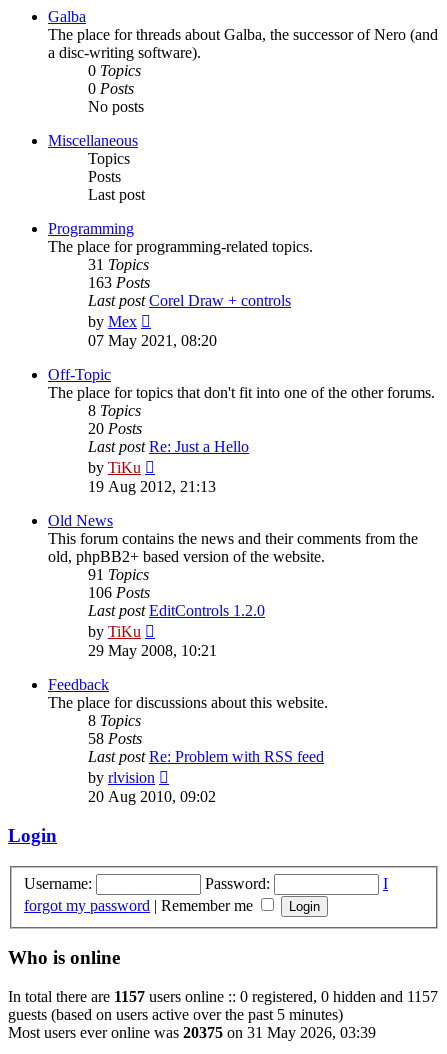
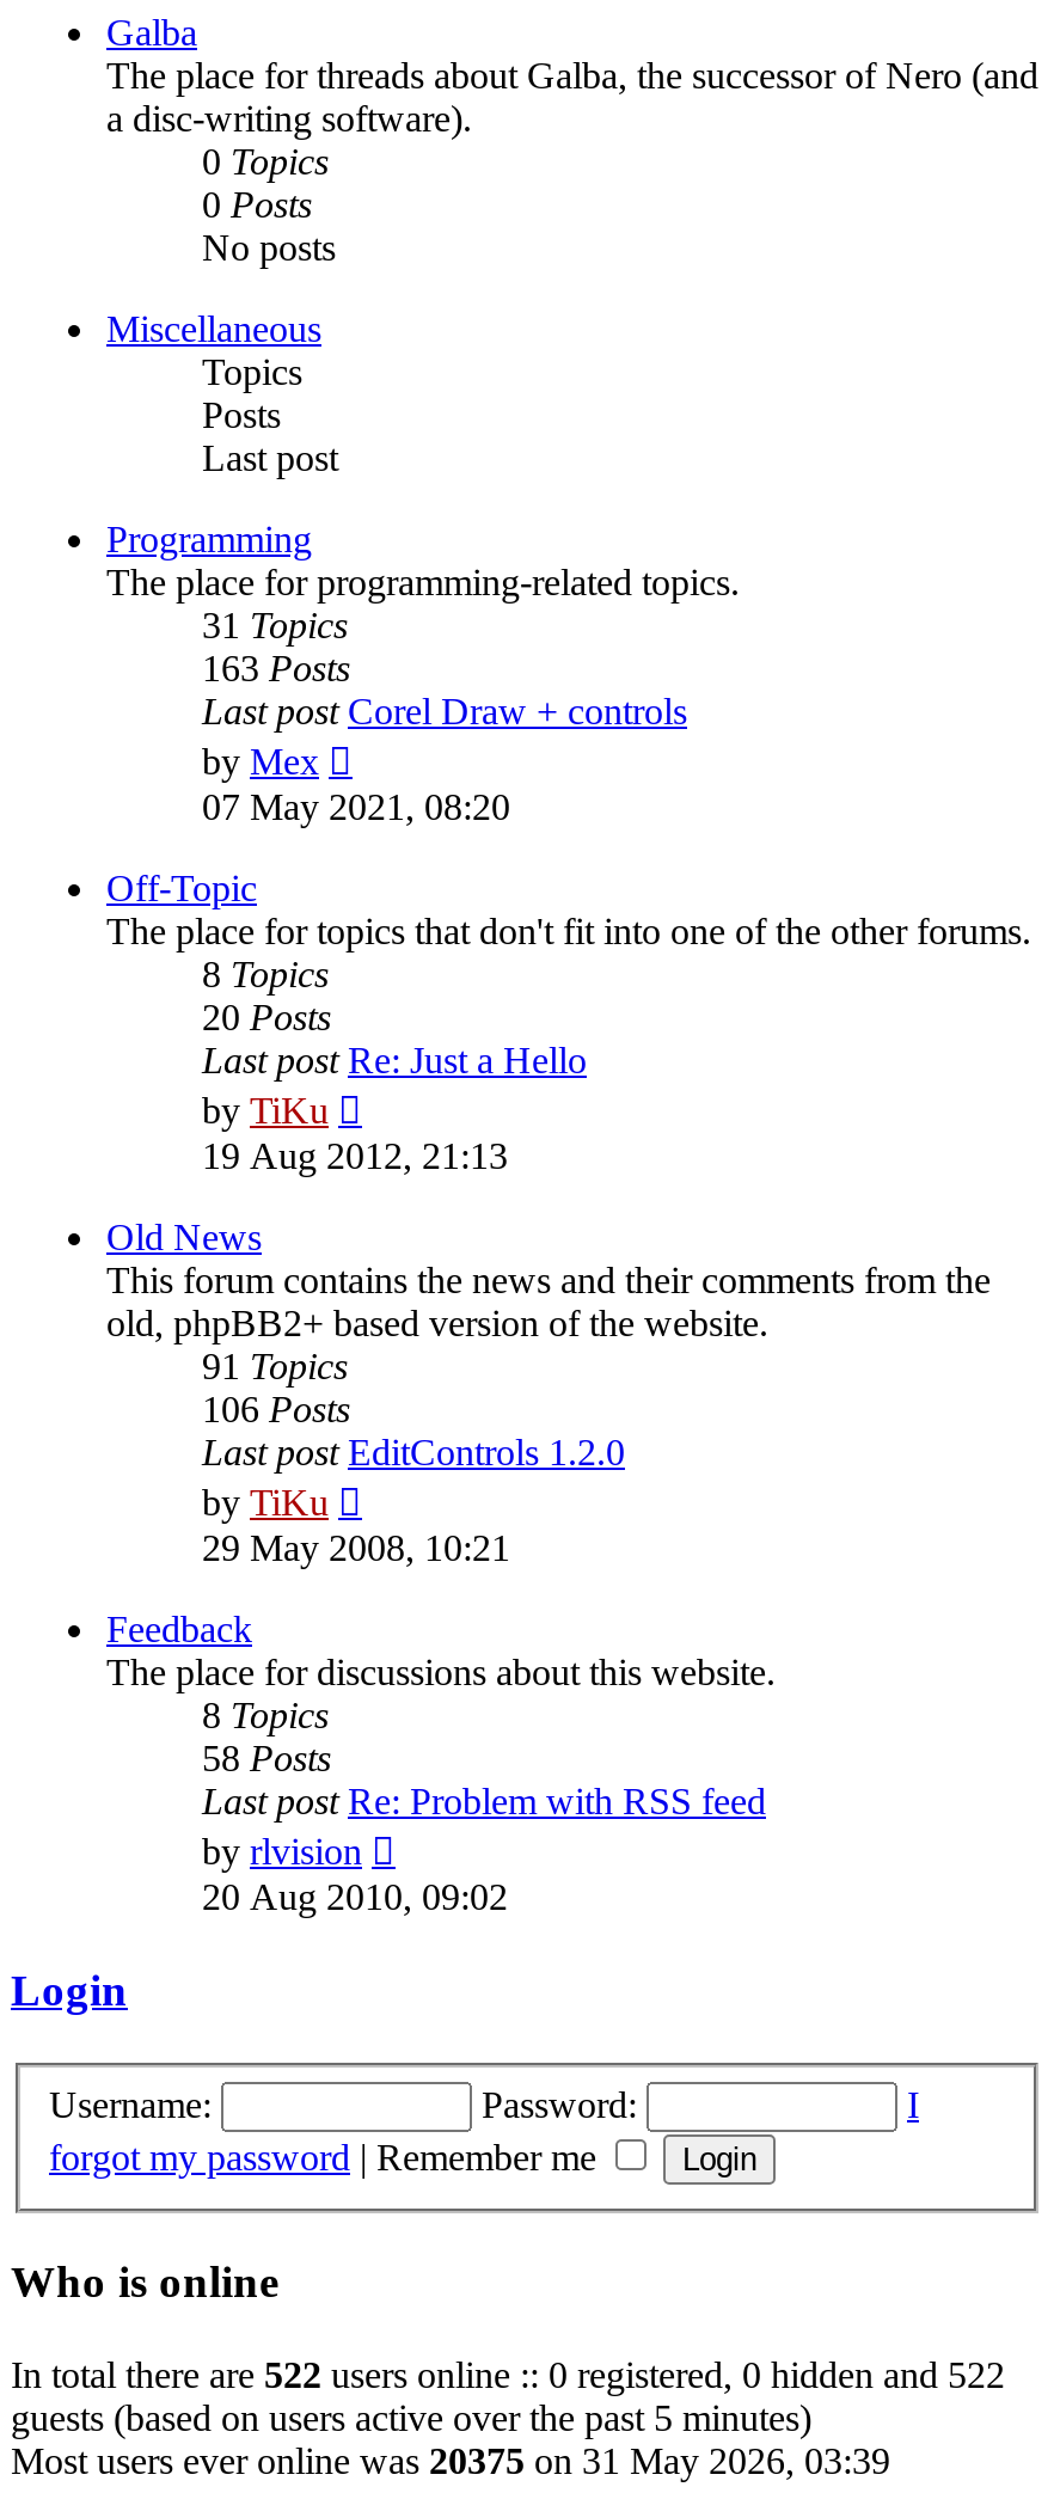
[8,988,438,1005] In total there are 1157 users online :: 0 registered, 0 hidden and 1157 -> [11,2354,1005,2395] In total there are 522 users online :: 0 registered, 0 hidden and 522

